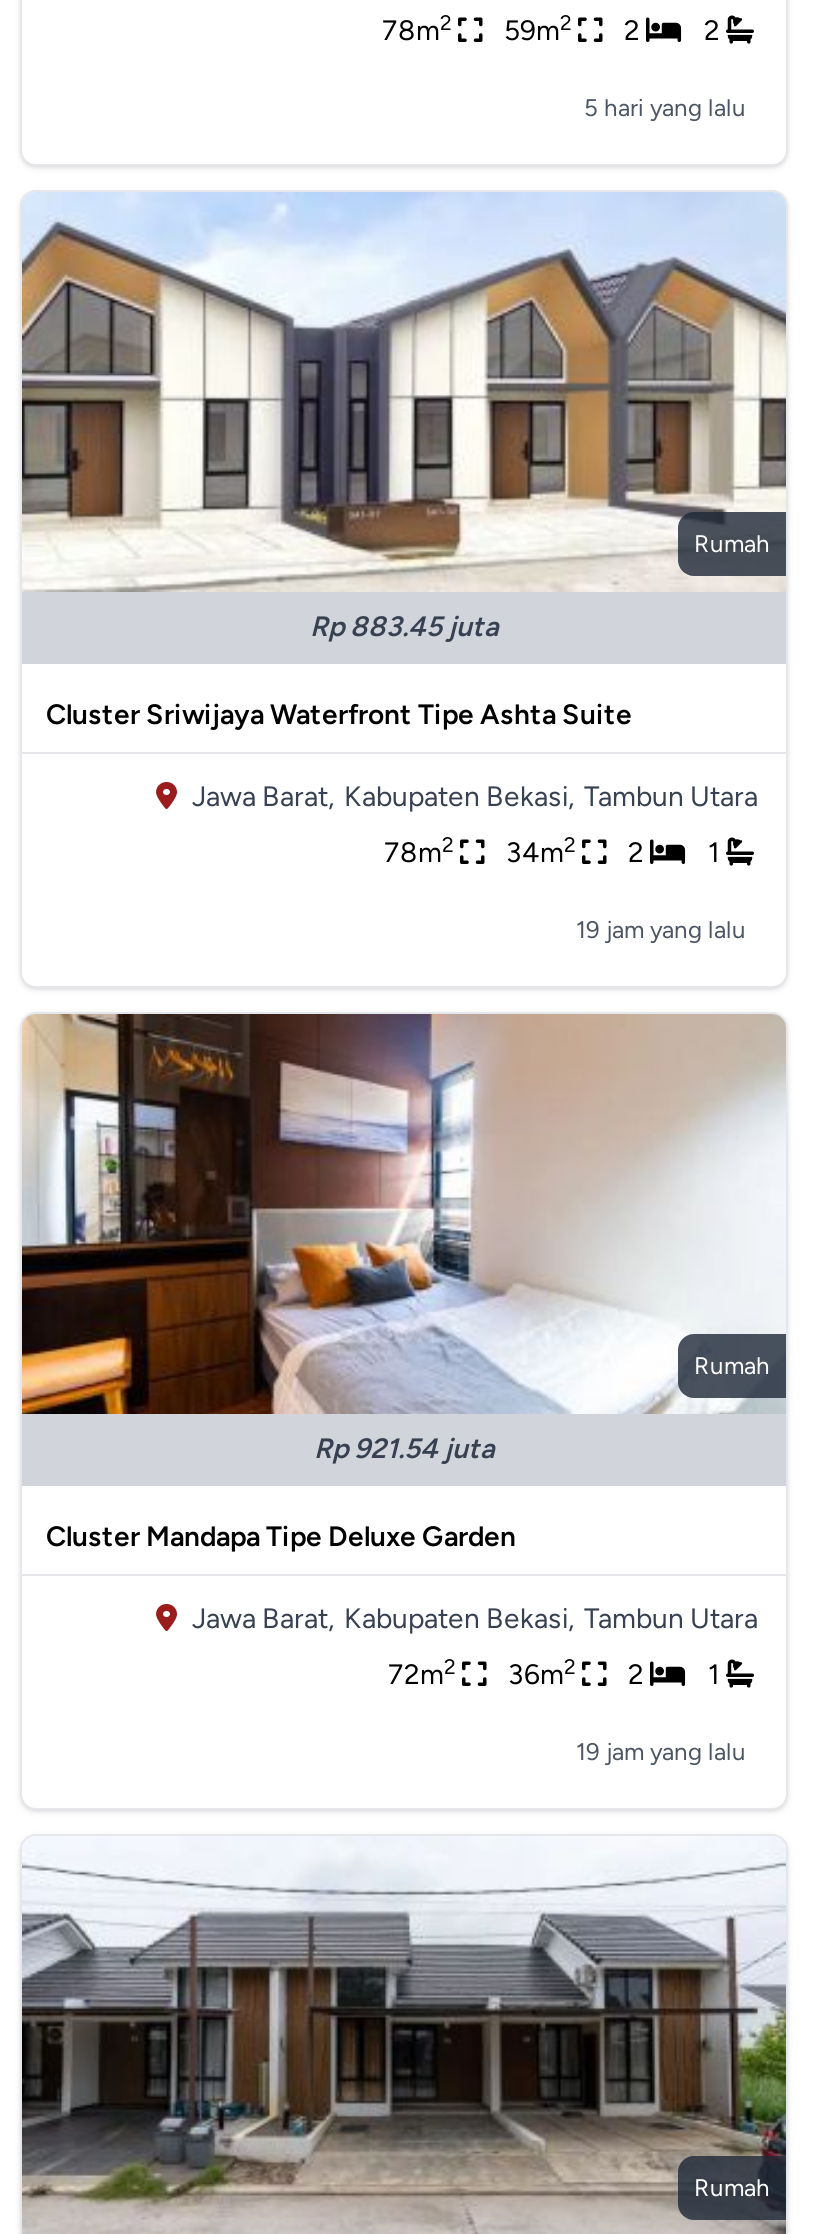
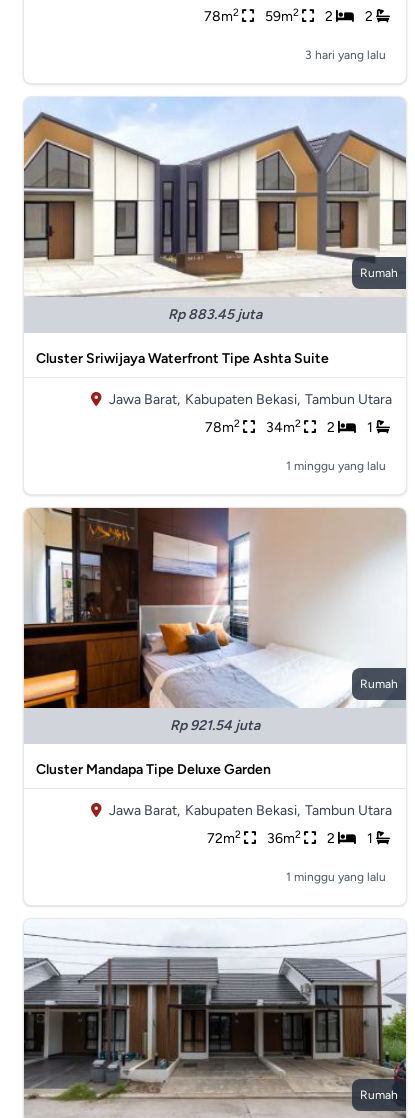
[584,94,746,122] 5 hari yang lalu -> [305,48,386,62] 3 hari yang lalu
[576,916,746,944] 19 jam yang lalu -> [286,459,386,473] 1 minggu yang lalu
[576,1738,746,1766] 19 jam yang lalu -> [286,870,386,884] 1 minggu yang lalu

